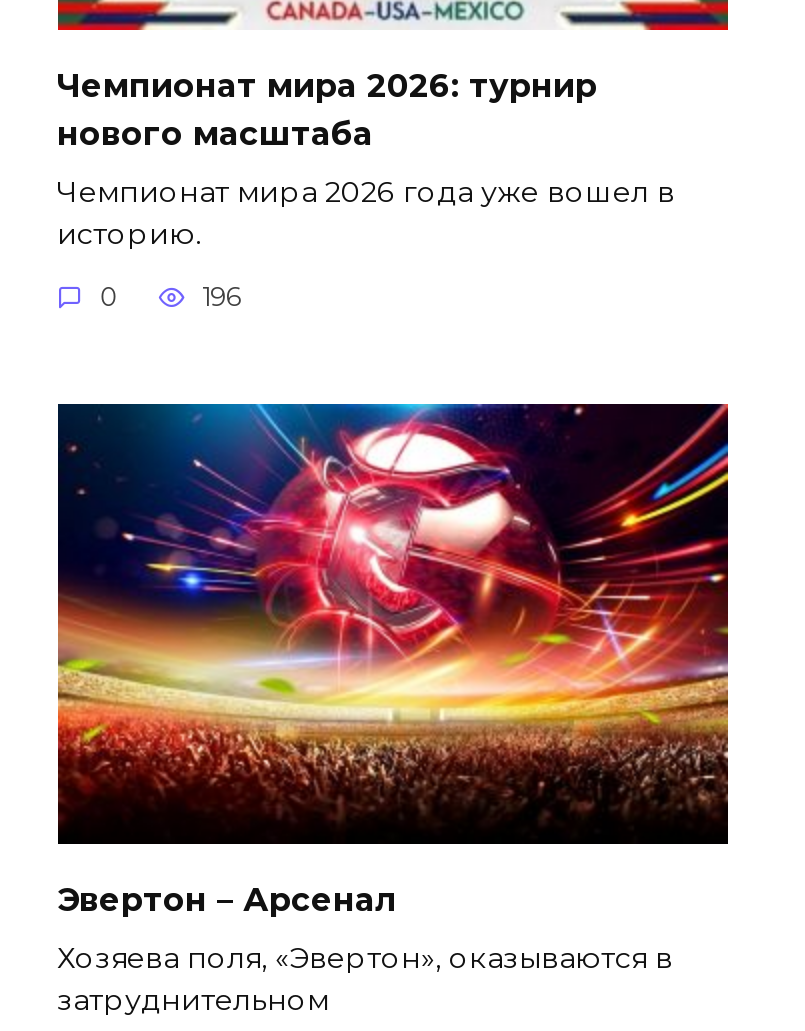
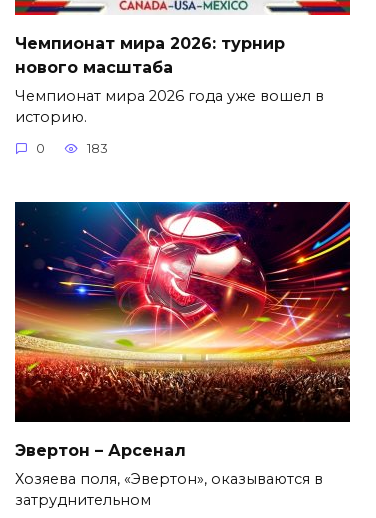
[202,283,242,313] 196 -> [87,141,108,156] 183

